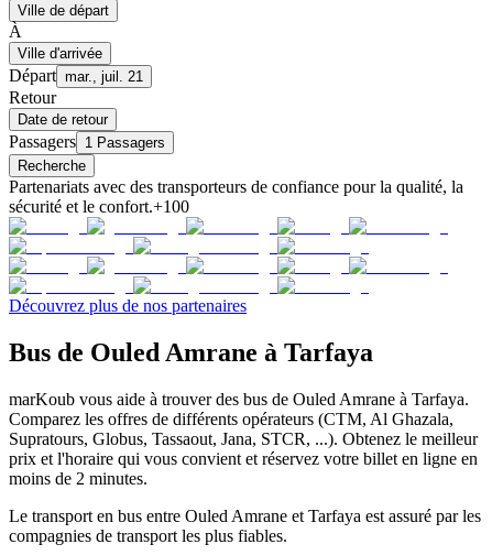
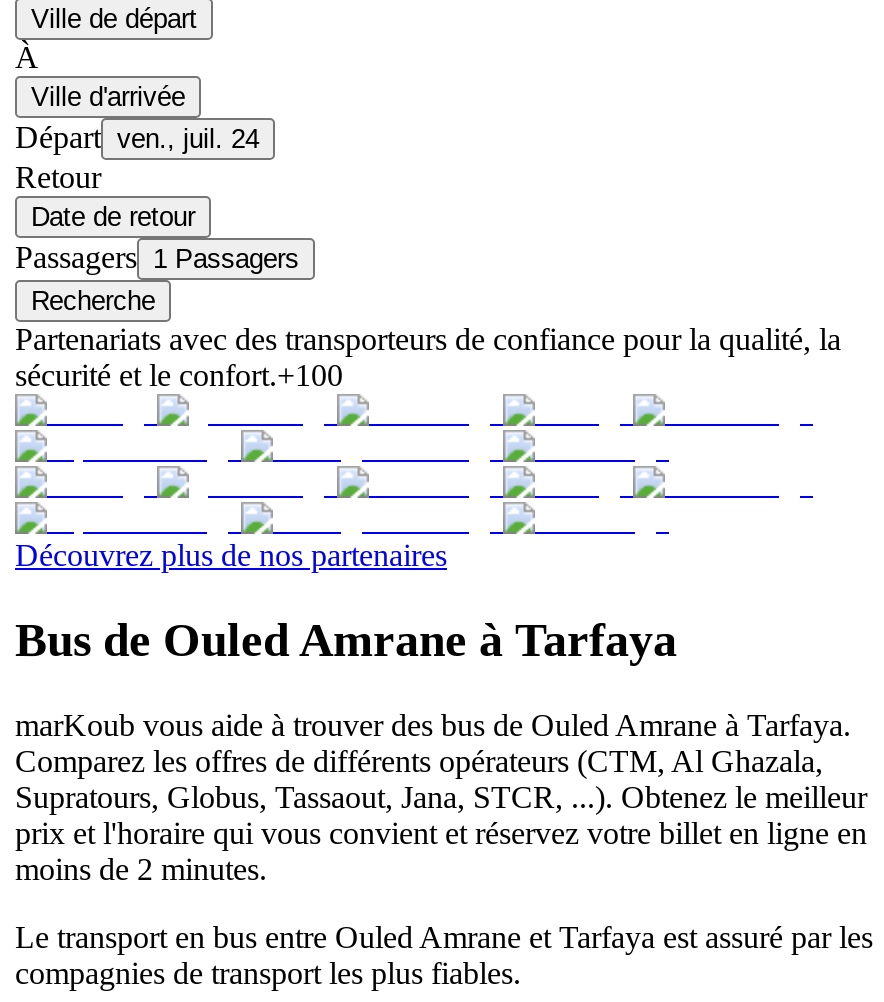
[9,66,143,85] Départ mar., juil. 21 -> [15,120,259,154] Départ ven., juil. 24

